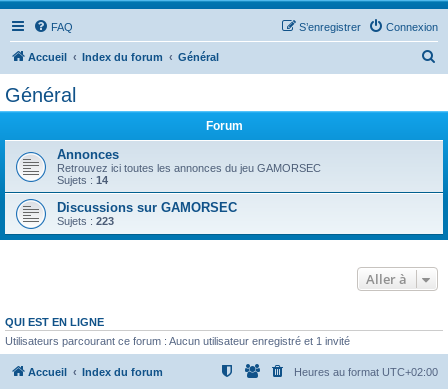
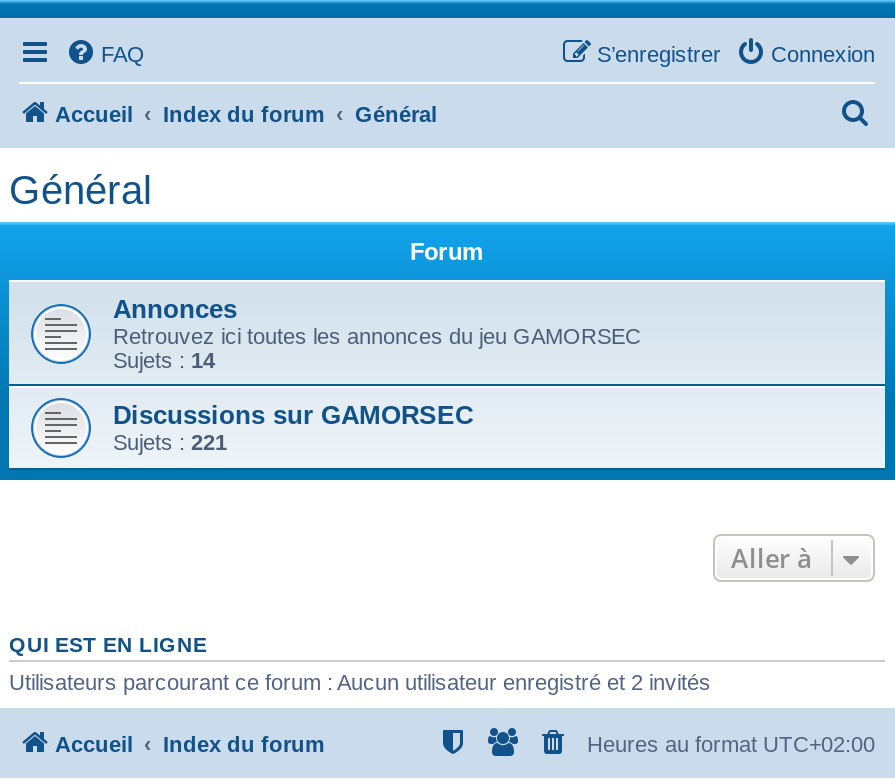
[57,215,114,227] Sujets : 223 -> [113,430,227,454] Sujets : 221
[5,335,350,347] Utilisateurs parcourant ce forum : Aucun utilisateur enregistré et 1 invité -> [9,670,711,694] Utilisateurs parcourant ce forum : Aucun utilisateur enregistré et 2 invités

